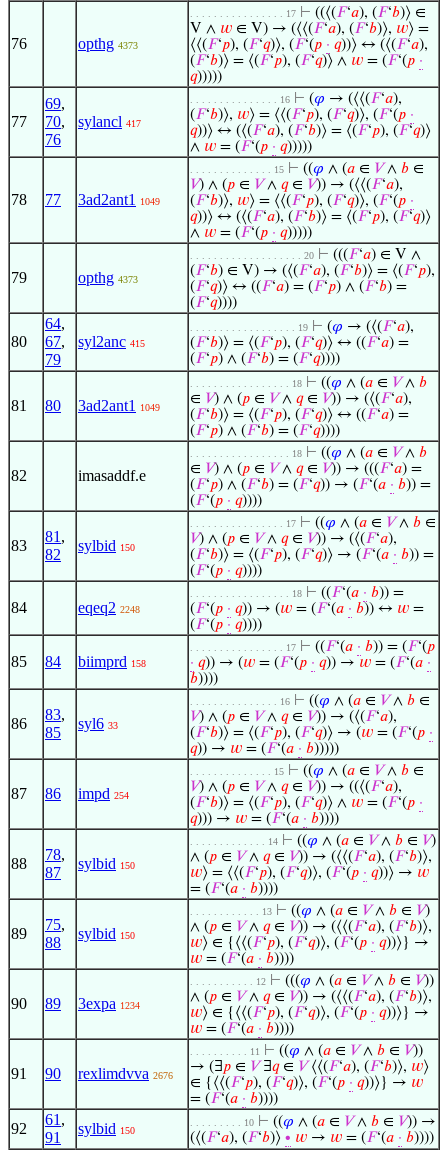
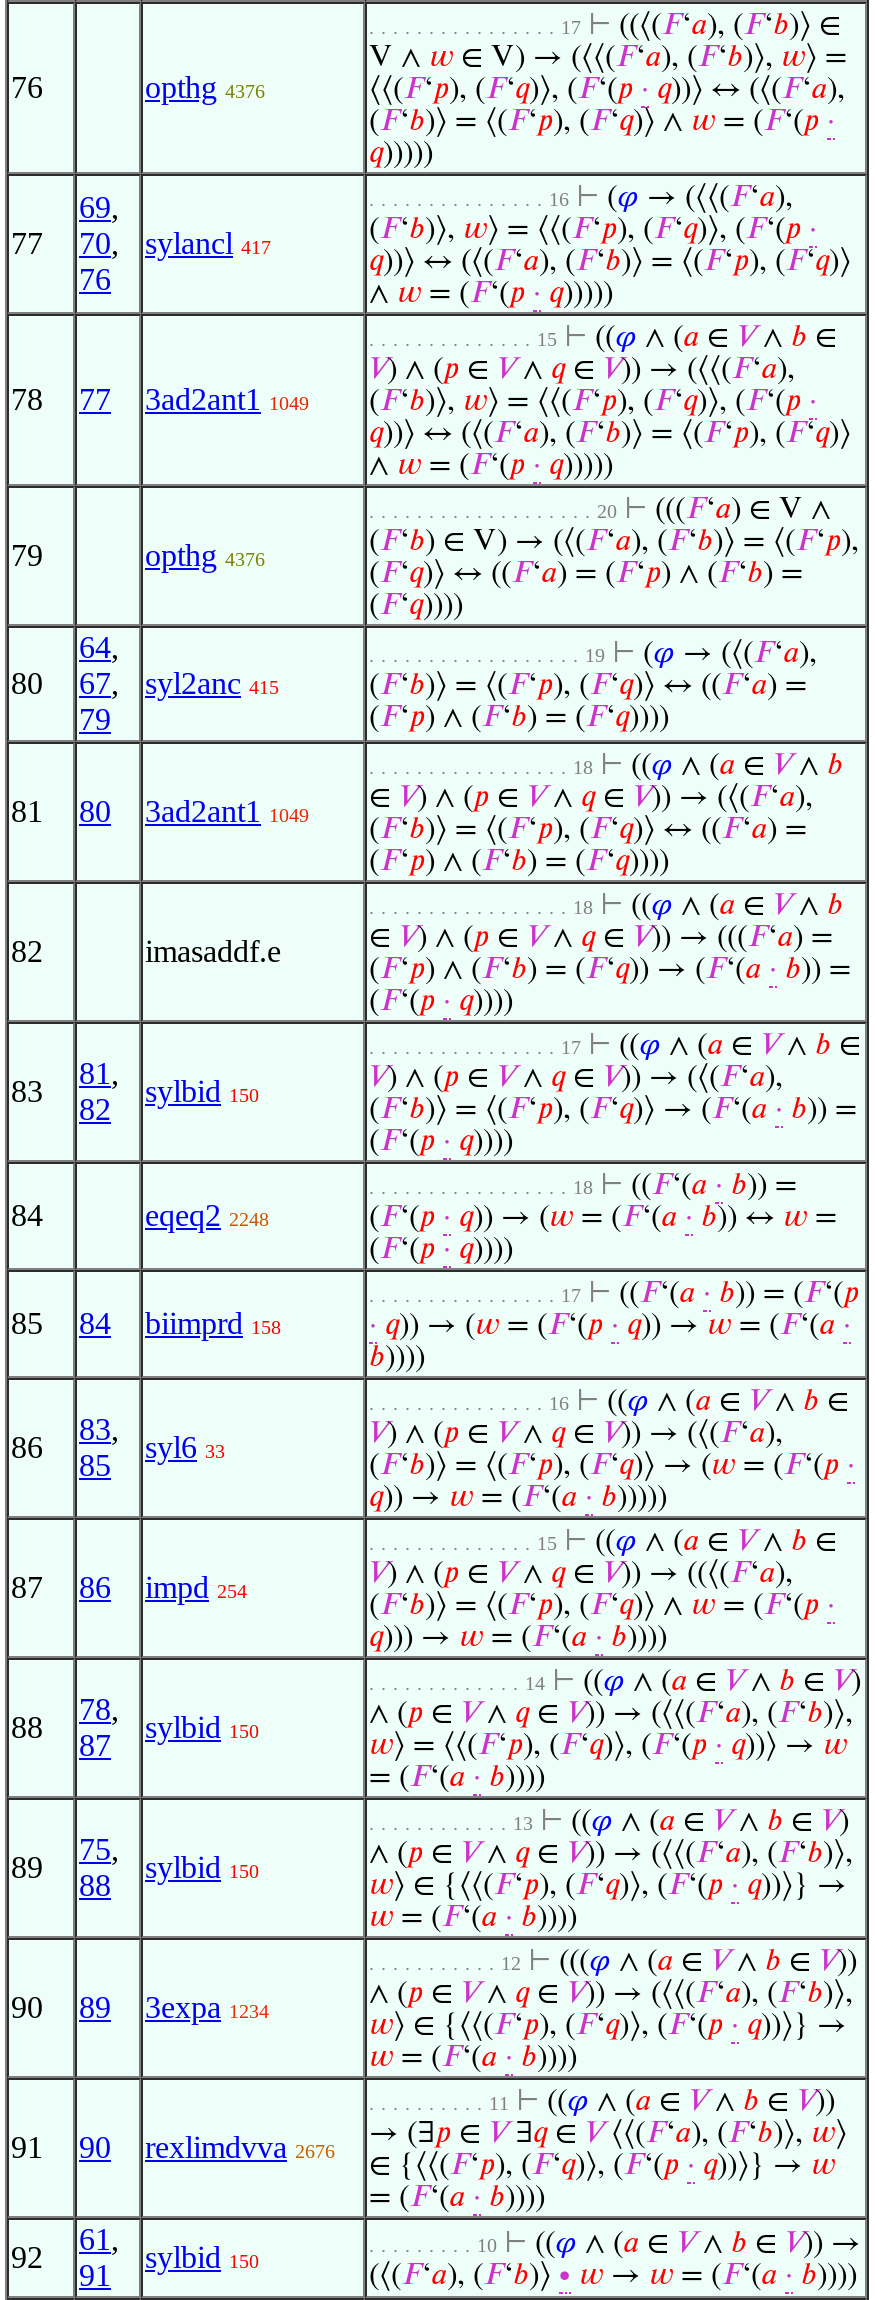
[78,35,138,52] opthg 4373 -> [145,70,265,104] opthg 4376
[78,269,138,286] opthg 4373 -> [145,538,265,572] opthg 4376

